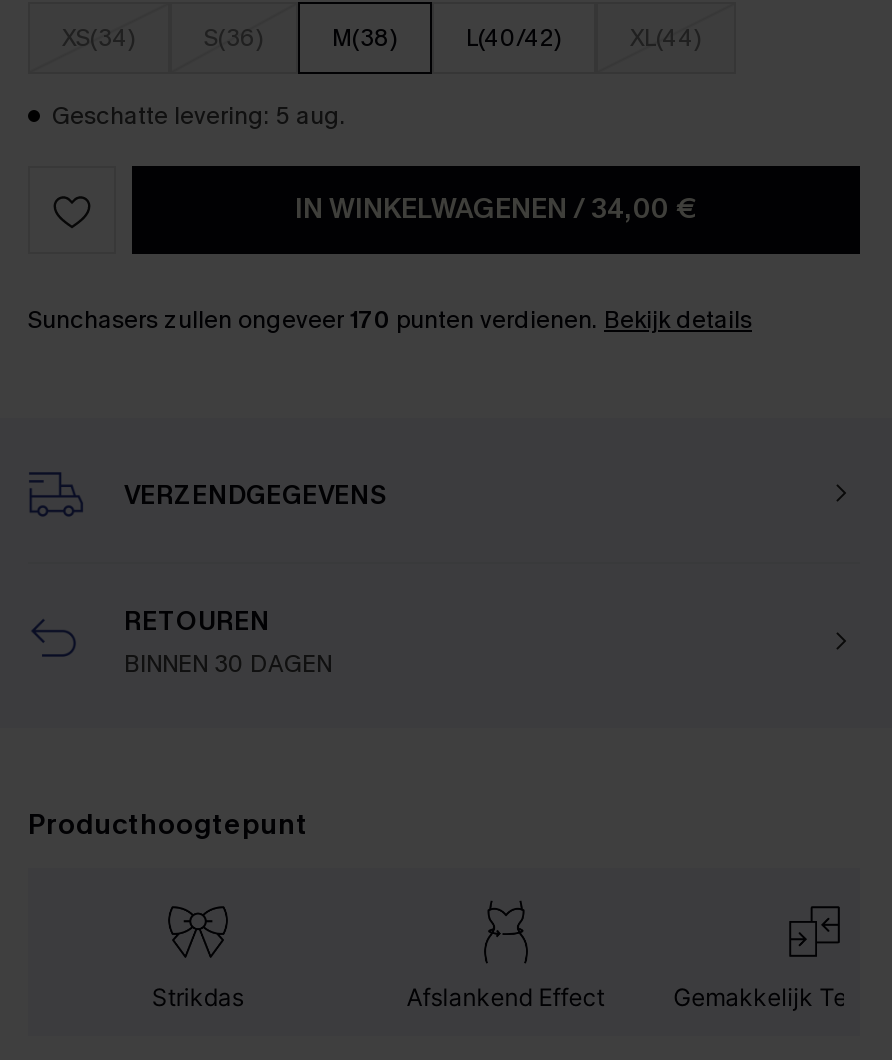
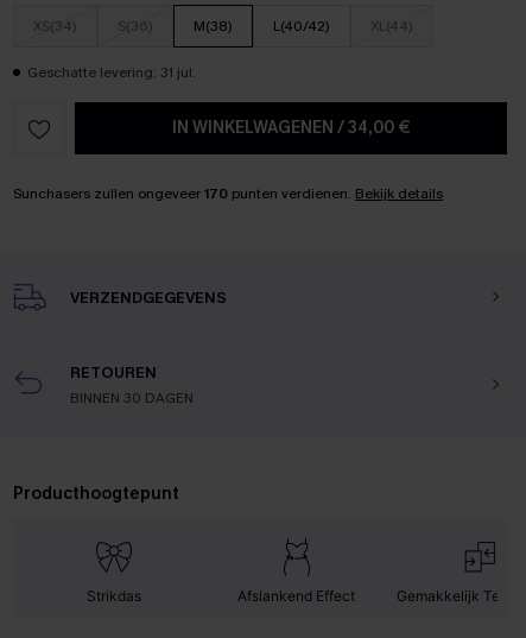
[52,100,346,132] Geschatte levering: 5 aug. -> [27,63,196,82] Geschatte levering: 31 jul.

